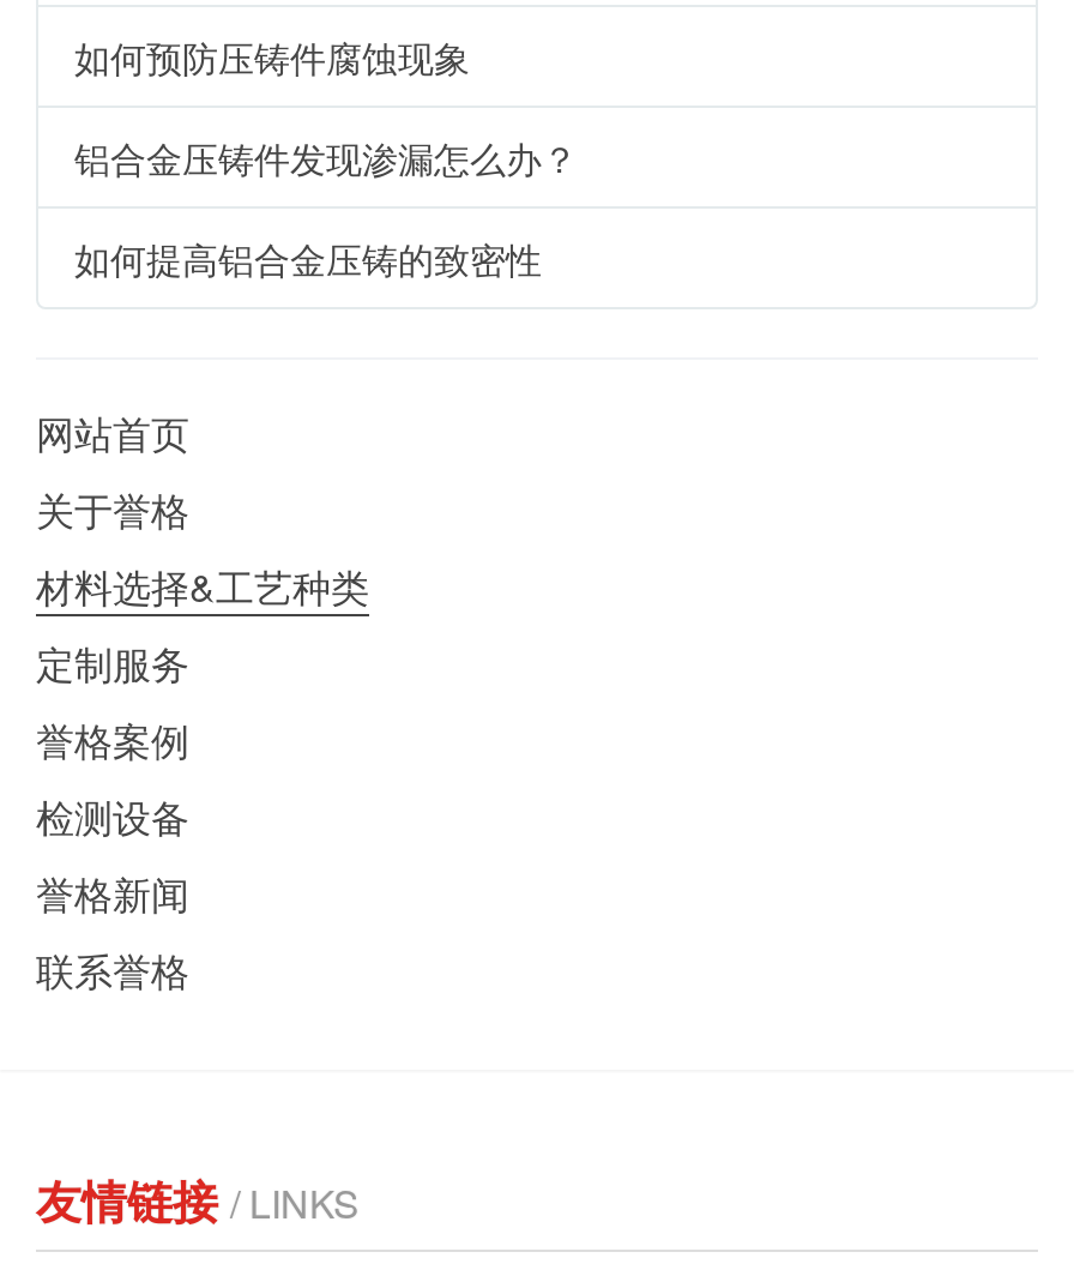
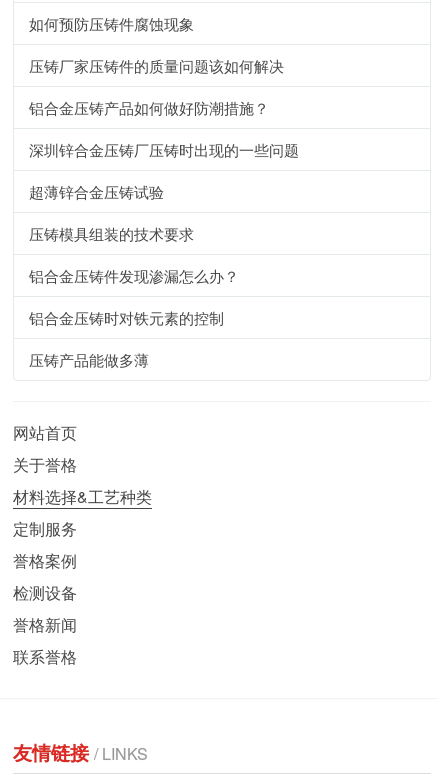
none -> [29,55,299,244] 压铸厂家压铸件的质量问题该如何解决 | 铝合金压铸产品如何做好防潮措施？ | 深圳锌合金压铸厂压铸时出现的一些问题 | 超薄锌合金压铸试验 | 压铸模具组装的技术要求
[74,233,542,284] 如何提高铝合金压铸的致密性 -> [29,307,224,370] 铝合金压铸时对铁元素的控制 | 压铸产品能做多薄

